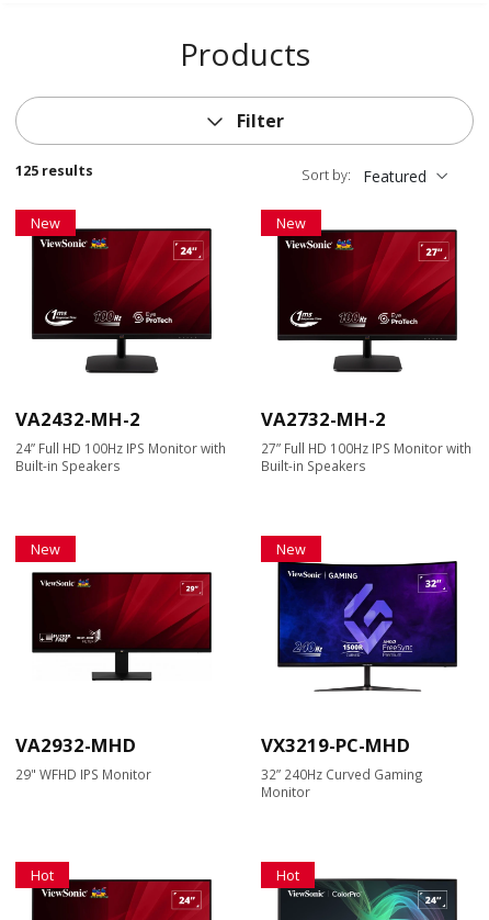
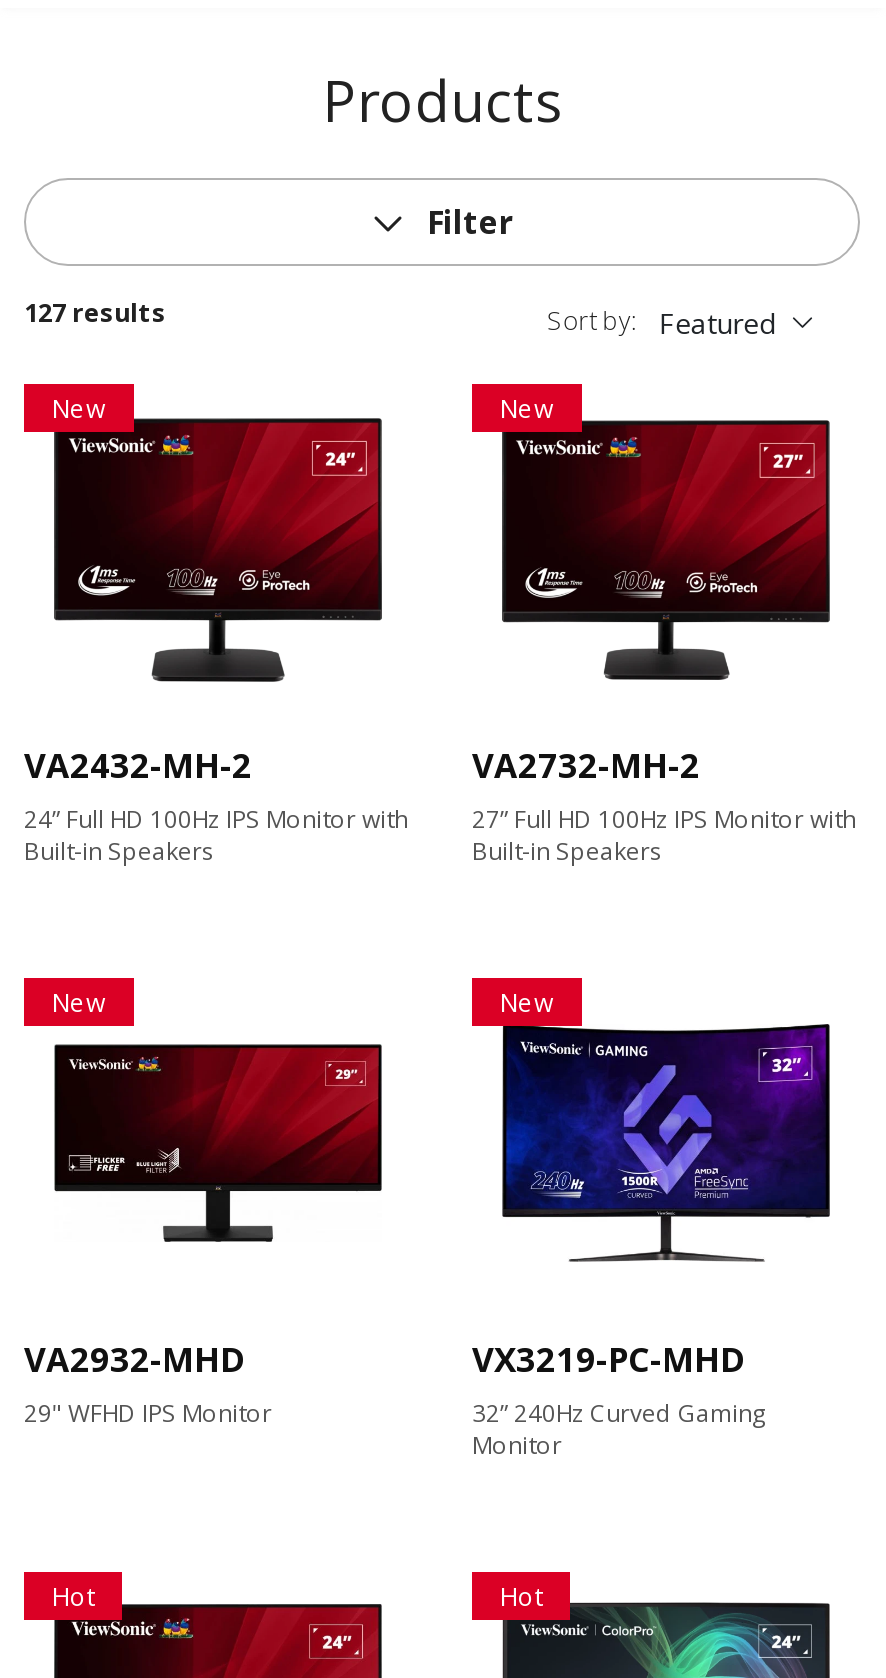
[15,162,93,181] 125 results -> [24,297,166,331] 127 results

